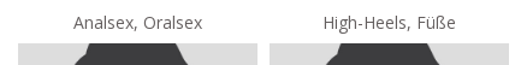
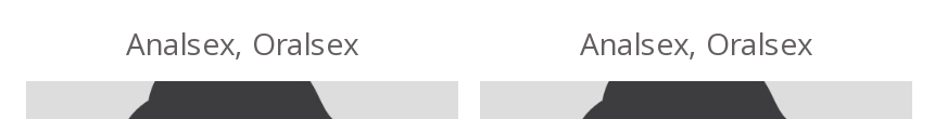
[322,11,456,34] High-Heels, Füße -> [580,22,812,63] Analsex, Oralsex

